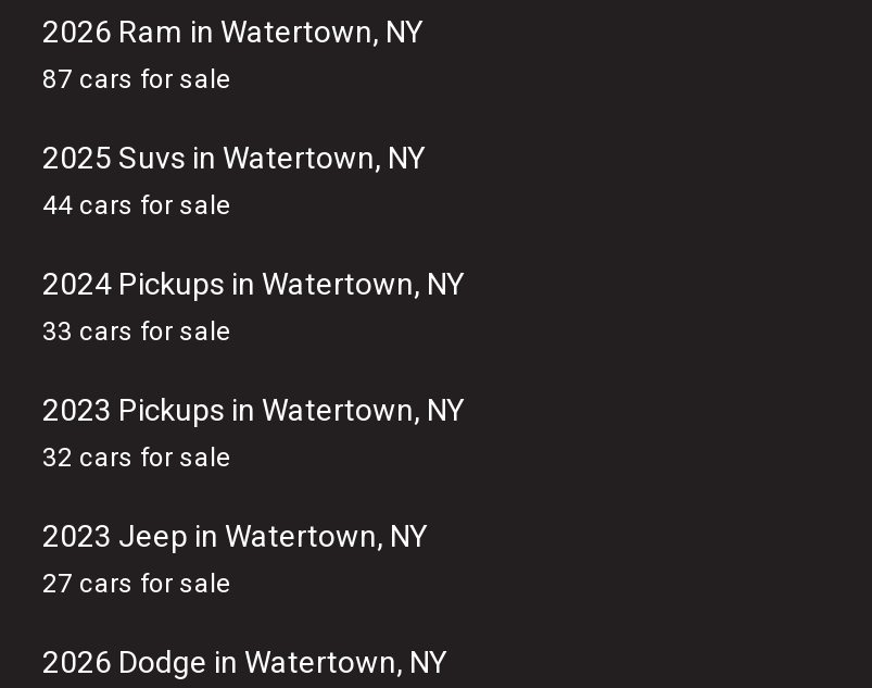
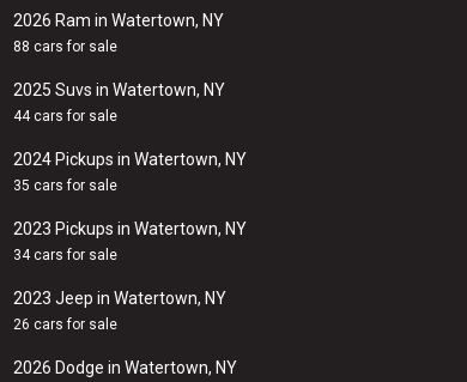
[42,64,231,95] 87 cars for sale -> [13,38,117,55] 88 cars for sale
[42,316,231,347] 33 cars for sale -> [13,177,117,194] 35 cars for sale
[42,442,231,473] 32 cars for sale -> [13,247,117,263] 34 cars for sale
[42,568,231,599] 27 cars for sale -> [13,316,117,333] 26 cars for sale

